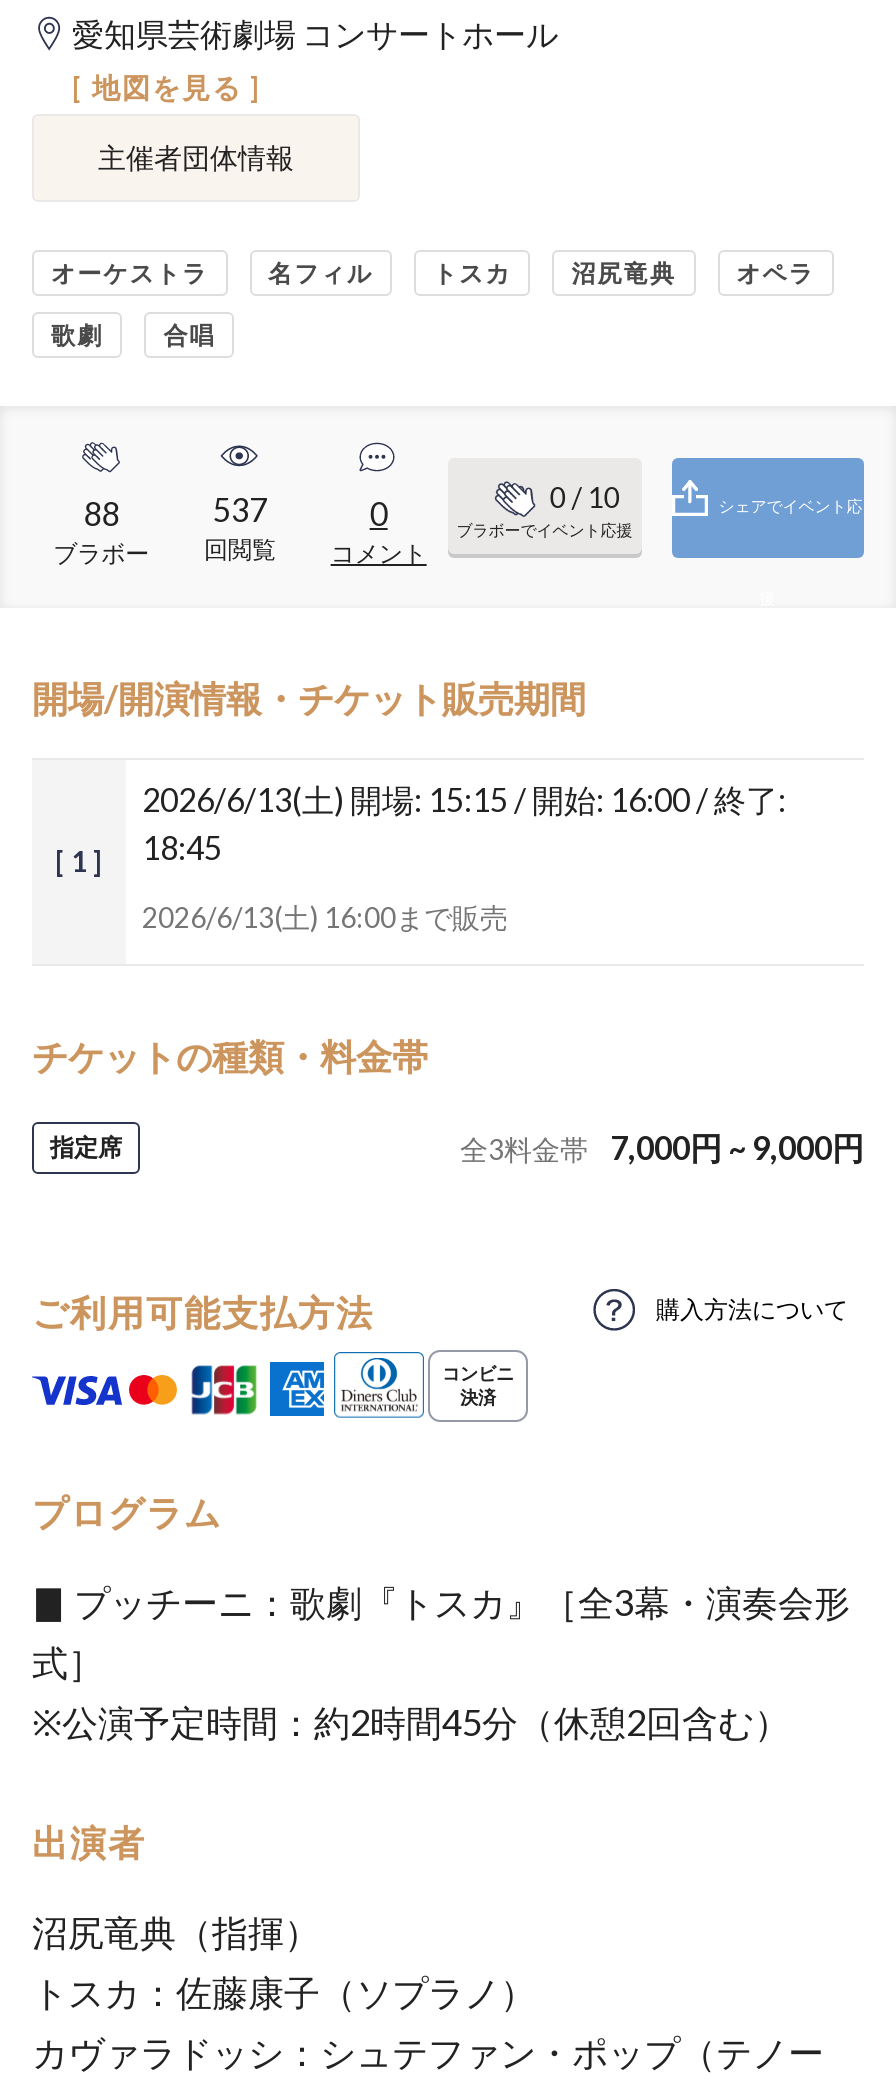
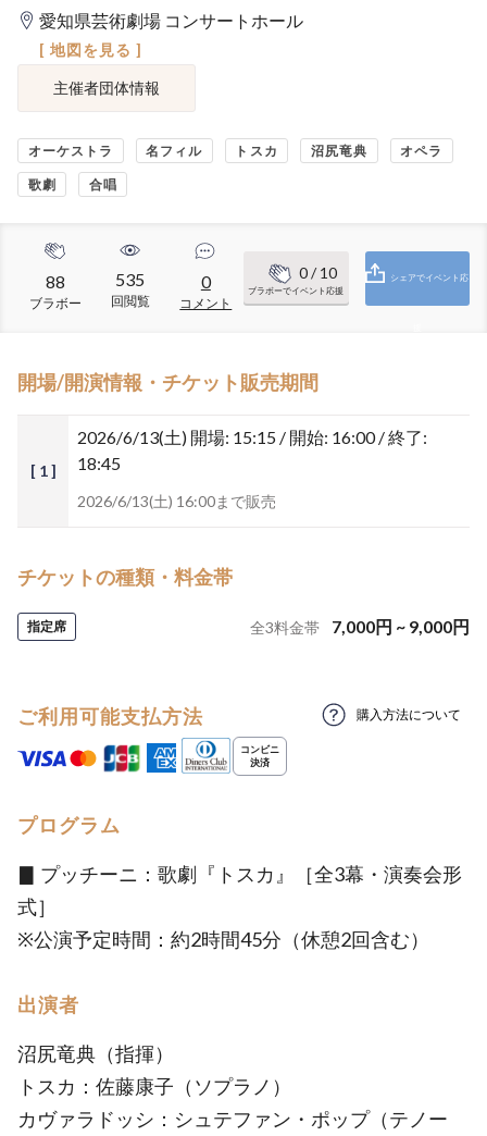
[213,490,267,528] 537 -> [116,269,145,289] 535

